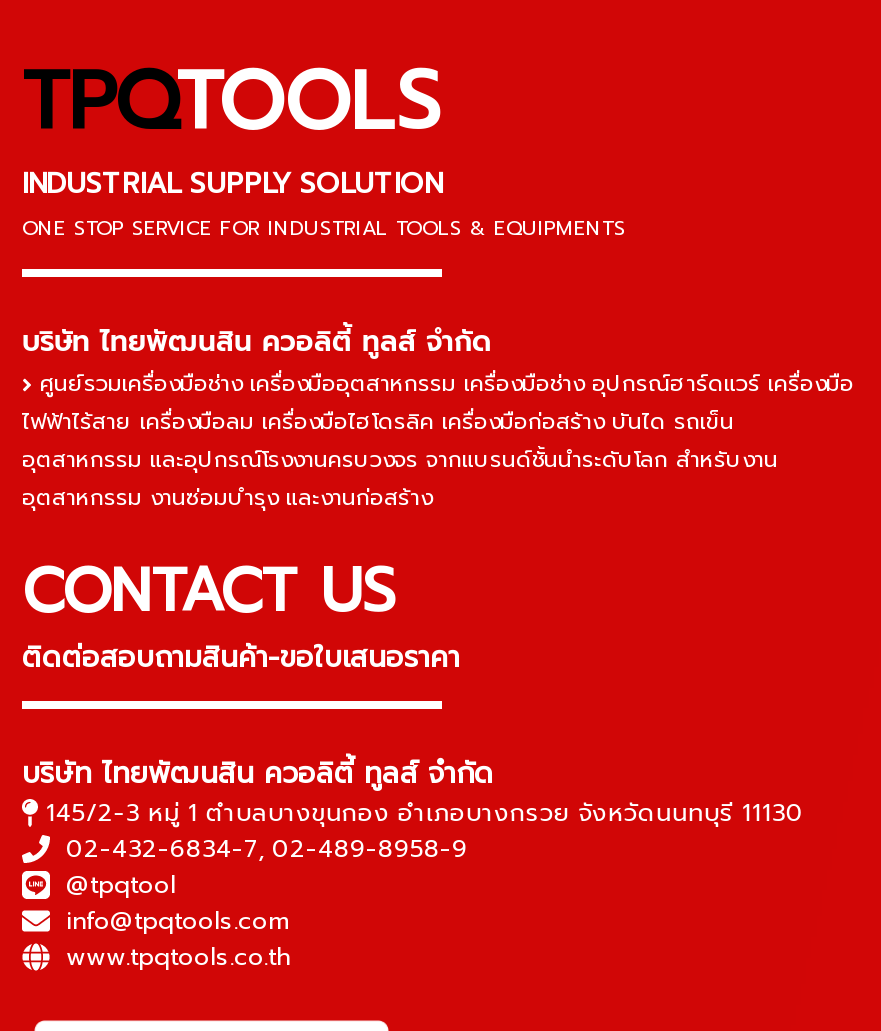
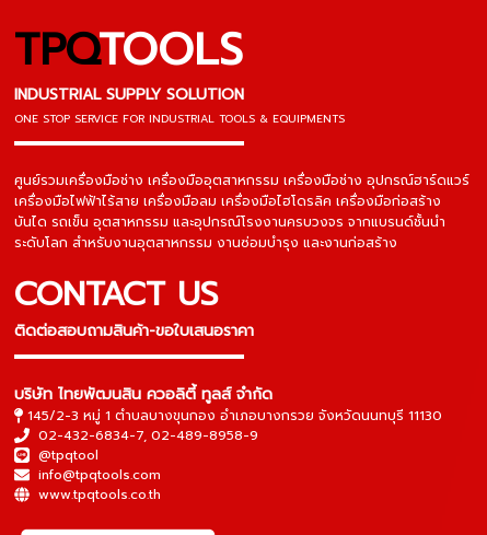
[22,320,854,514] บริษัท ไทยพัฒนสิน ควอลิตี้ ทูลส์ จำกัด | ศูนย์รวมเครื่องมือช่าง เครื่องมืออุตสาหกรรม เครื่องมือช่าง อุปกรณ์ฮาร์ดแวร์ เครื่องมือ | ไฟฟ้าไร้สาย เครื่องมือลม เครื่องมือไฮโดรลิค เครื่องมือก่อสร้าง บันได รถเข็น | อุตสาหกรรม และอุปกรณ์โรงงานครบวงจร จากแบรนด์ชั้นนำระดับโลก สำหรับงาน | อุตสาหกรรม งานซ่อมบำรุง และงานก่อสร้าง -> [14,170,469,252] ศูนย์รวมเครื่องมือช่าง เครื่องมืออุตสาหกรรม เครื่องมือช่าง อุปกรณ์ฮาร์ดแวร์ | เครื่องมือไฟฟ้าไร้สาย เครื่องมือลม เครื่องมือไฮโดรลิค เครื่องมือก่อสร้าง | บันได รถเข็น อุตสาหกรรม และอุปกรณ์โรงงานครบวงจร จากแบรนด์ชั้นนำ | ระดับโลก สำหรับงานอุตสาหกรรม งานซ่อมบำรุง และงานก่อสร้าง

